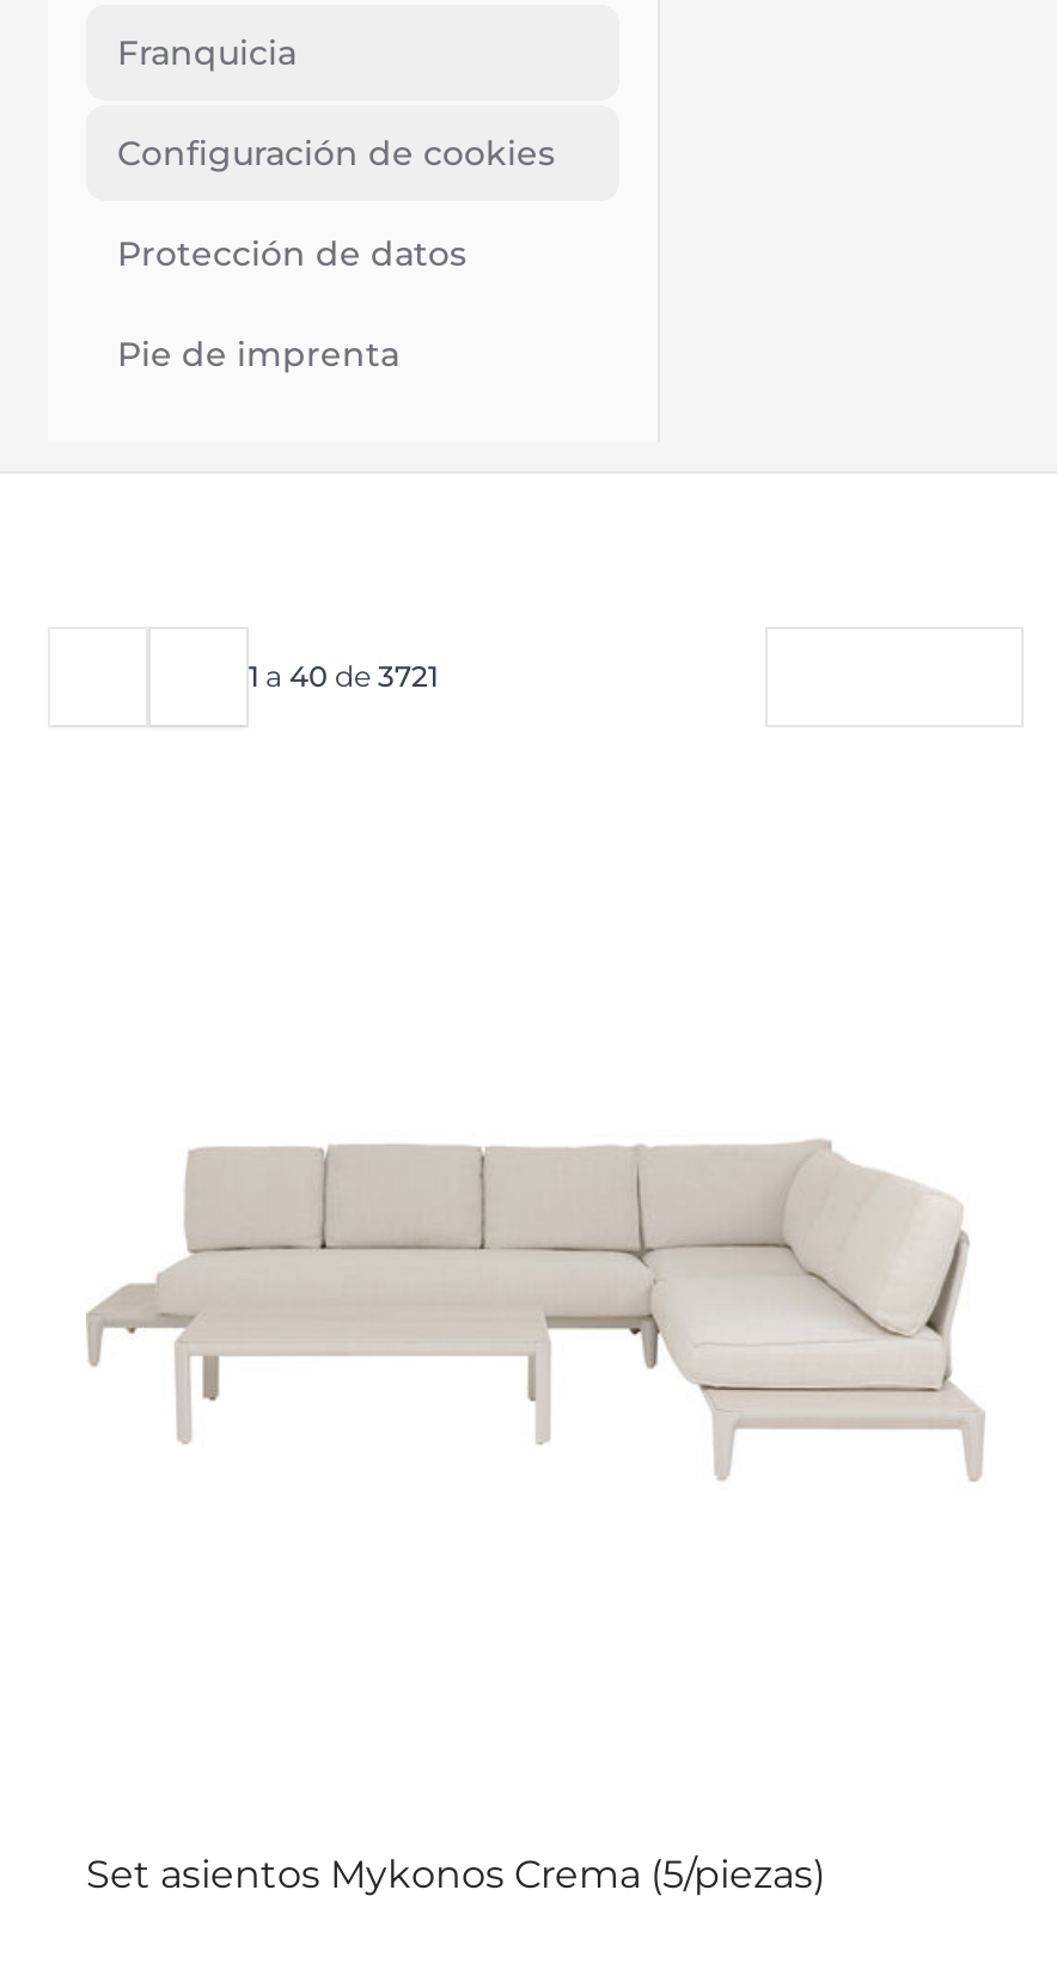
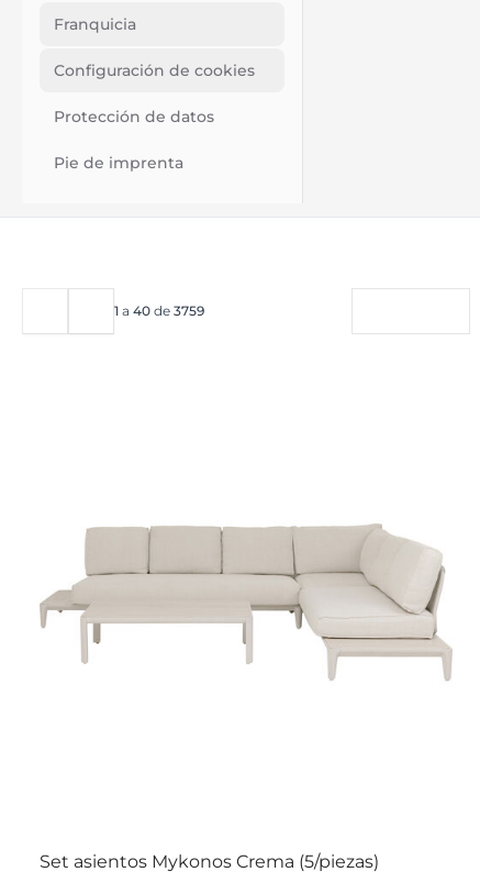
[249,658,438,694] 1 a 40 de 3721 -> [114,302,204,319] 1 a 40 de 3759

